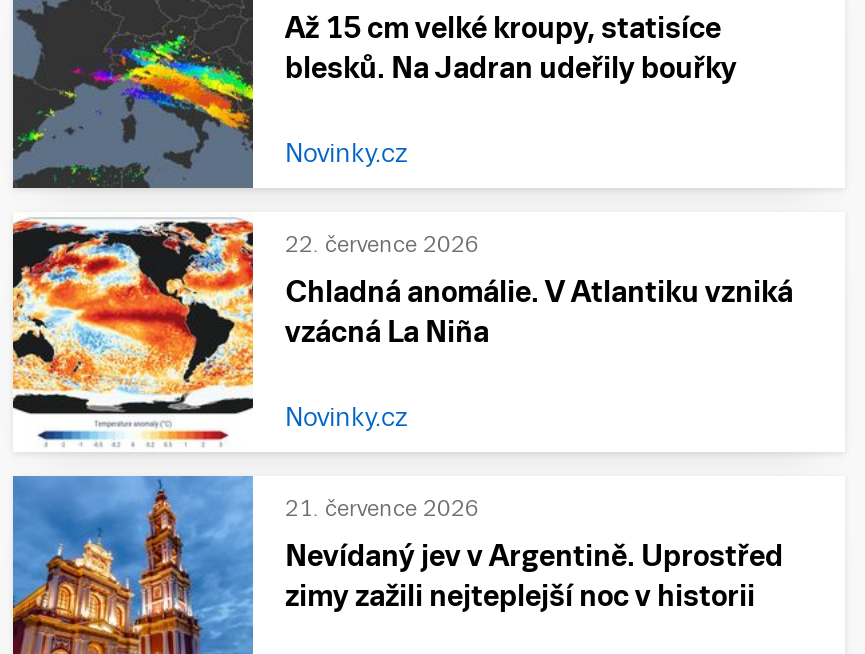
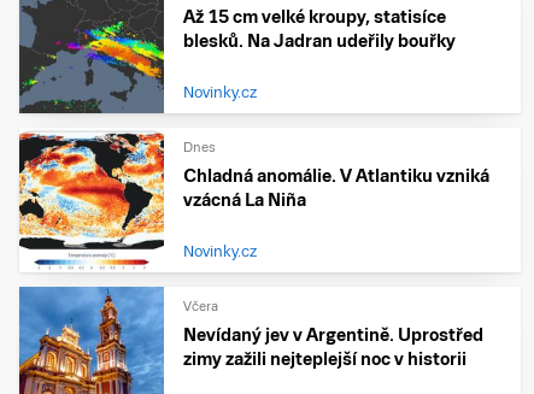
[285,232,479,256] 22. července 2026 -> [183,140,216,154] Dnes
[285,496,479,520] 21. července 2026 -> [183,299,218,313] Včera

